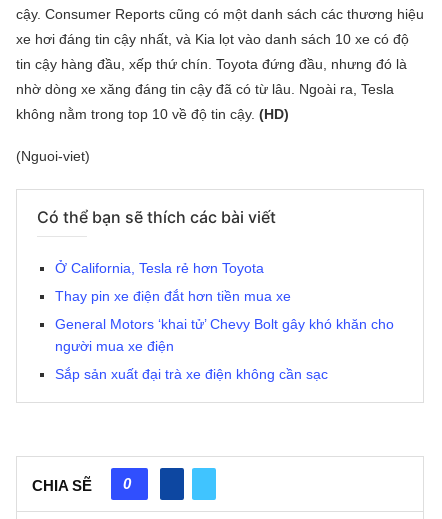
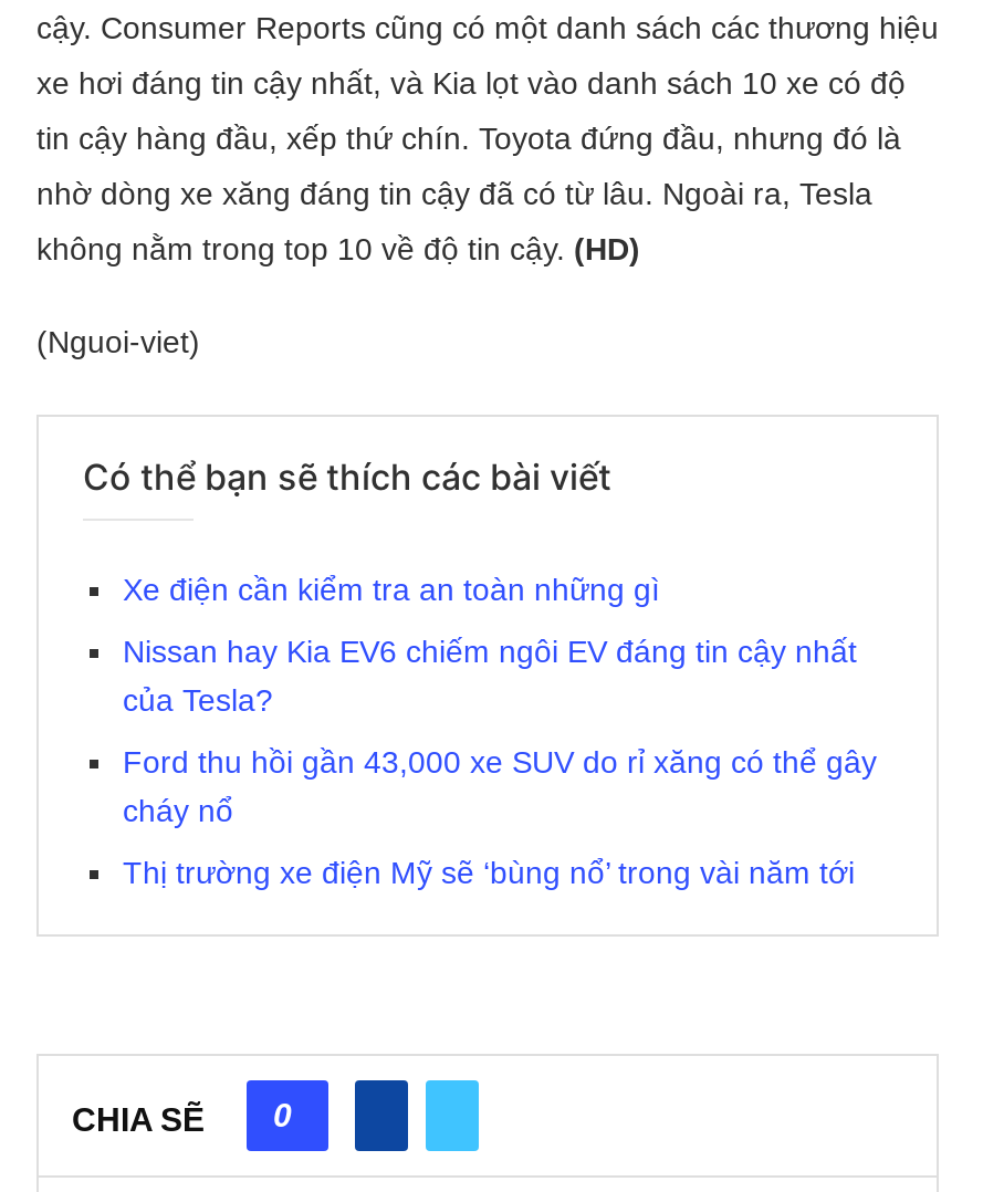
[55,260,264,276] Ở California, Tesla rẻ hơn Toyota -> [123,572,660,607] Xe điện cần kiểm tra an toàn những gì
[55,288,291,304] Thay pin xe điện đắt hơn tiền mua xe -> [123,634,857,718] Nissan hay Kia EV6 chiếm ngôi EV đáng tin cậy nhất | của Tesla?
[55,316,394,354] General Motors ‘khai tử’ Chevy Bolt gây khó khăn cho | người mua xe điện -> [123,744,877,828] Ford thu hồi gần 43,000 xe SUV do rỉ xăng có thể gây | cháy nổ
[55,366,328,382] Sắp sản xuất đại trà xe điện không cần sạc -> [123,855,855,890] Thị trường xe điện Mỹ sẽ ‘bùng nổ’ trong vài năm tới

